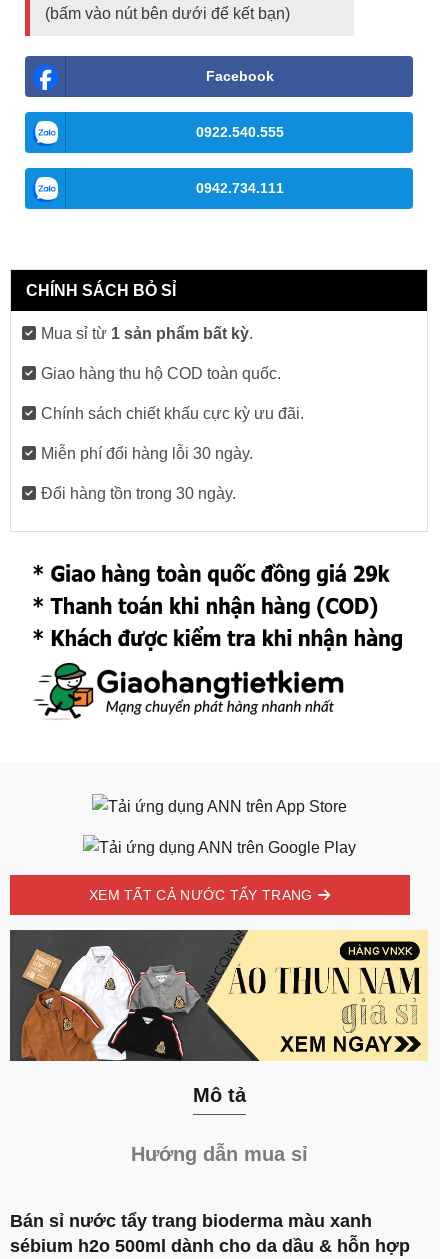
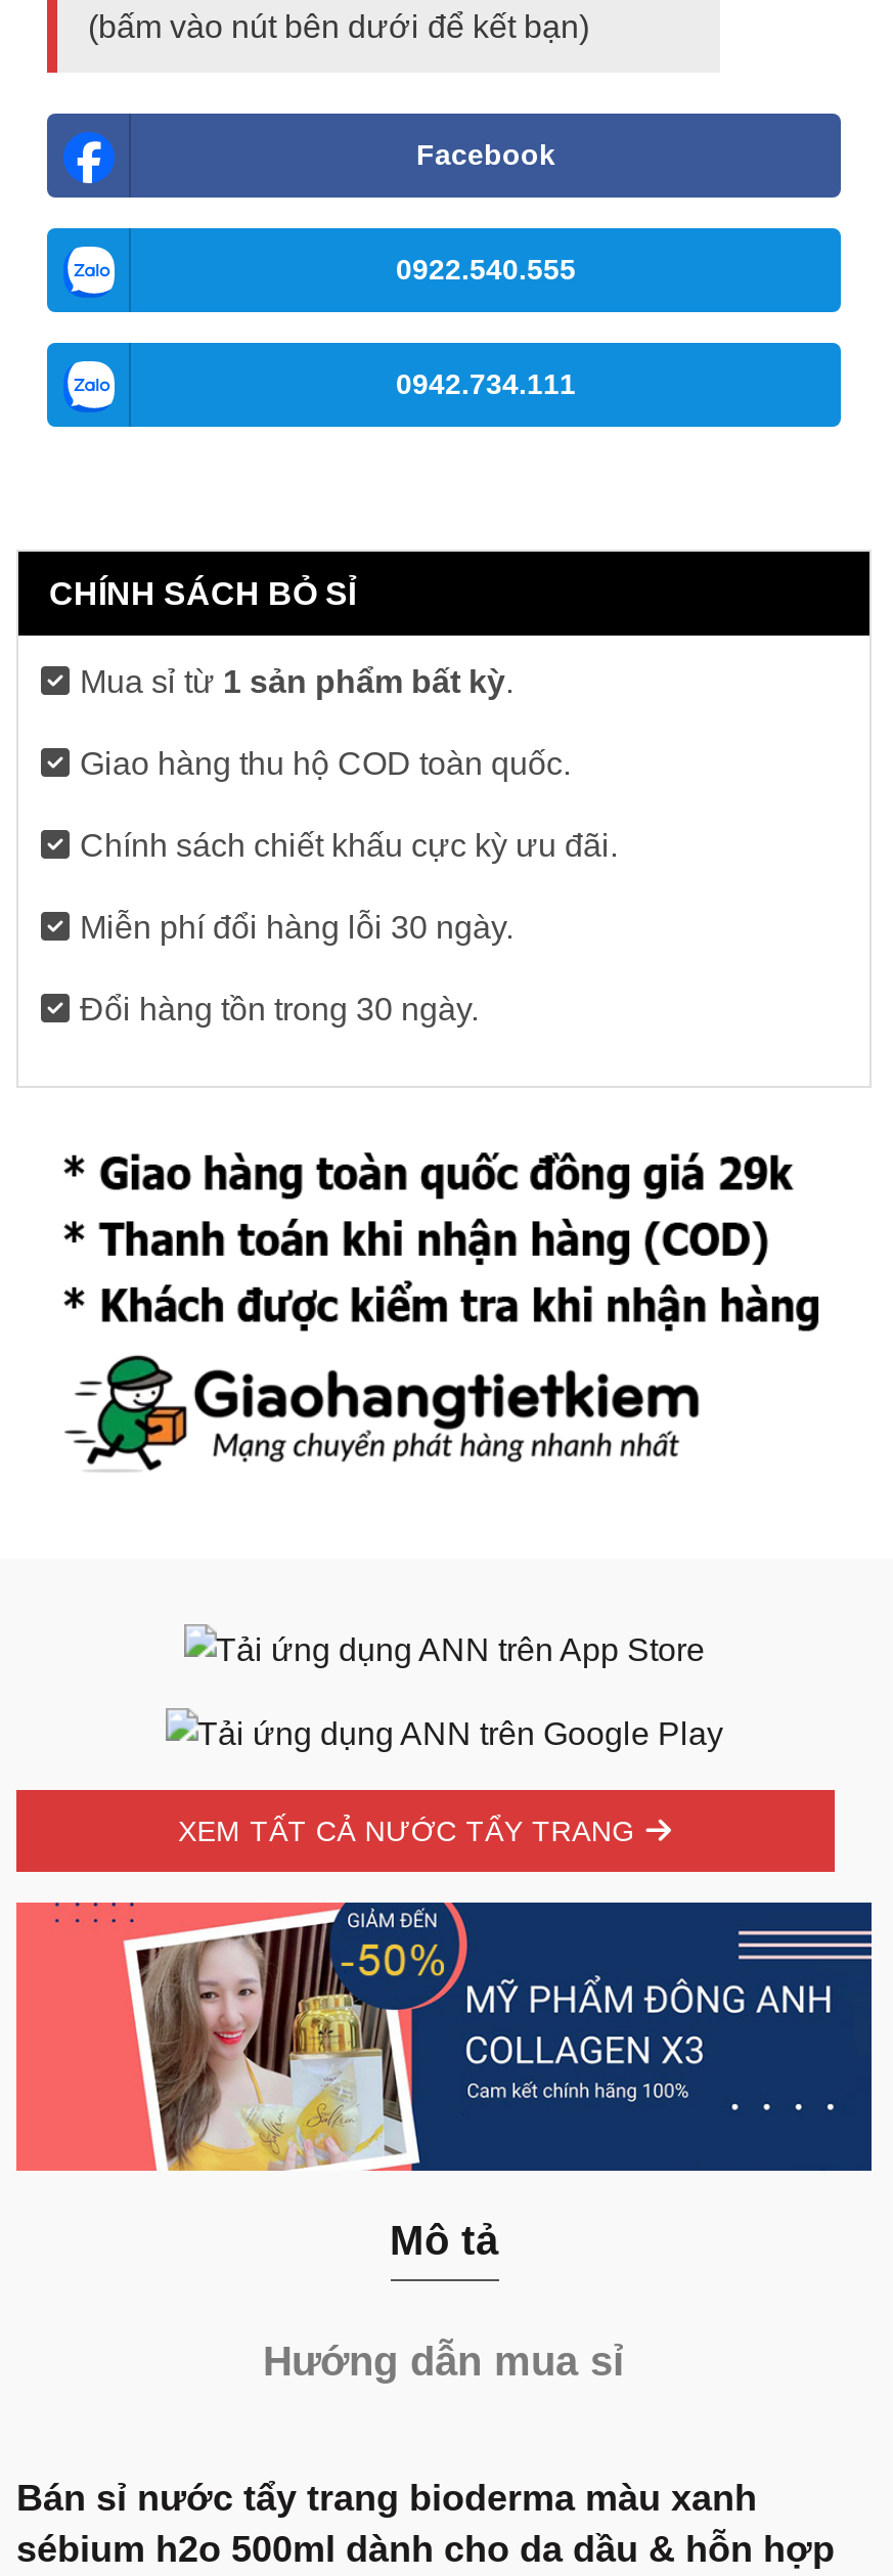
[9,929,428,1062] [image] -> [14,1901,874,2173] [image]

